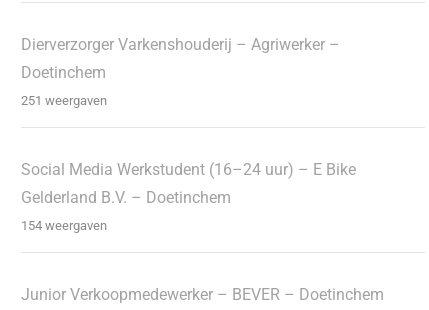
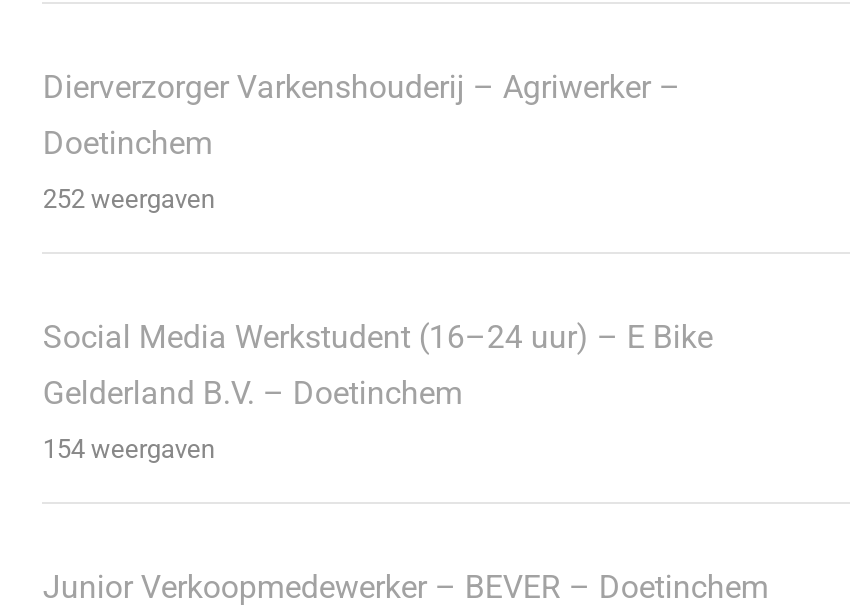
[21,93,107,108] 251 weergaven -> [43,185,215,215] 252 weergaven

